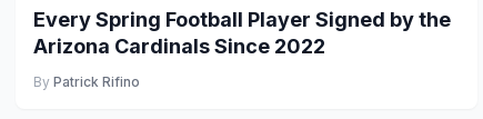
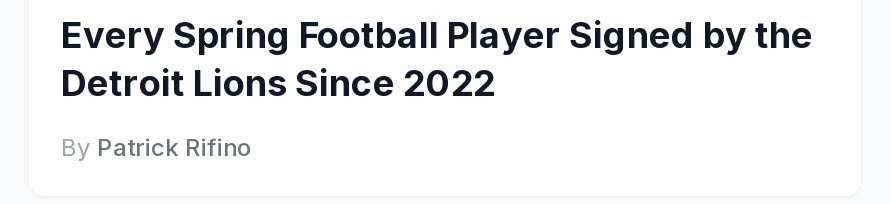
[33,34,325,58] Arizona Cardinals Since 2022 -> [61,62,495,104] Detroit Lions Since 2022

